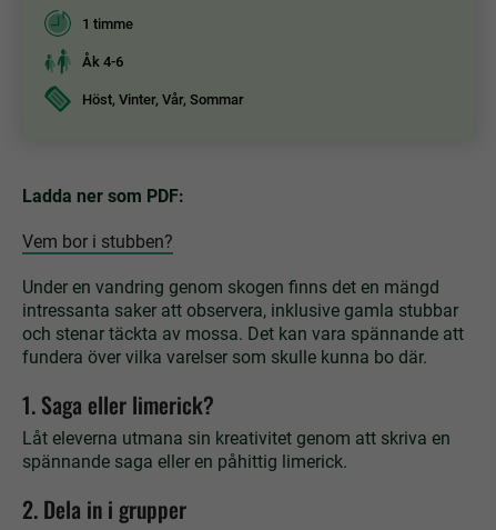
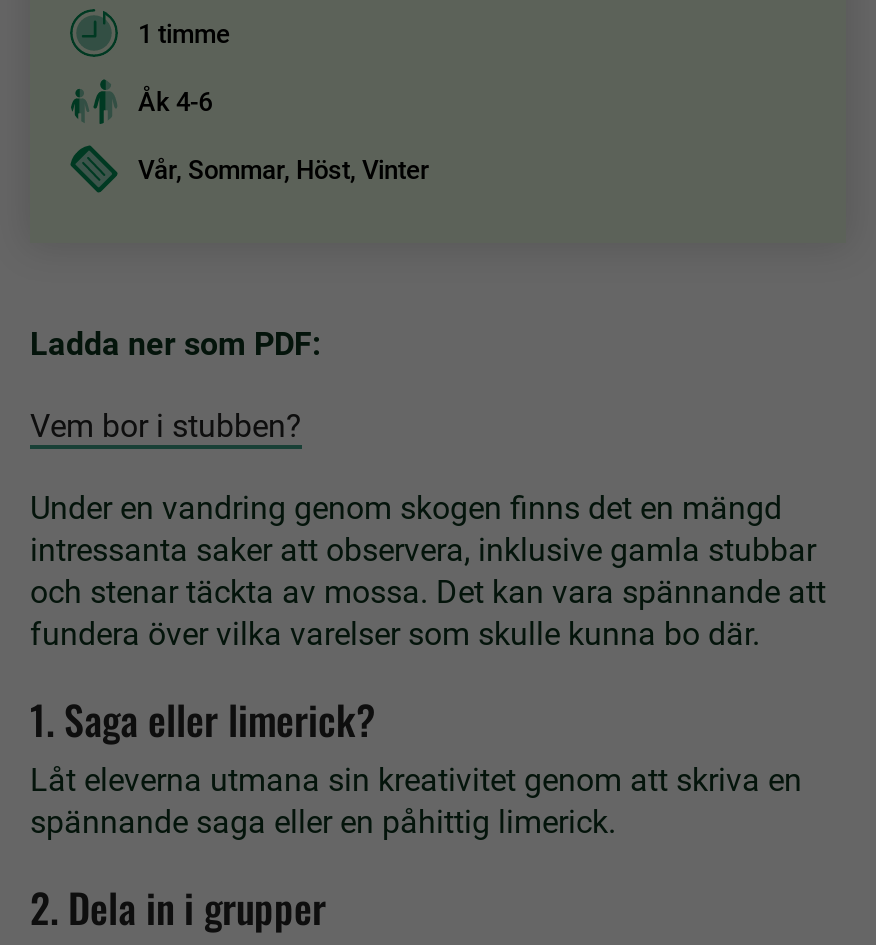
[82,91,244,107] Höst, Vinter, Vår, Sommar -> [138,154,430,184] Vår, Sommar, Höst, Vinter

